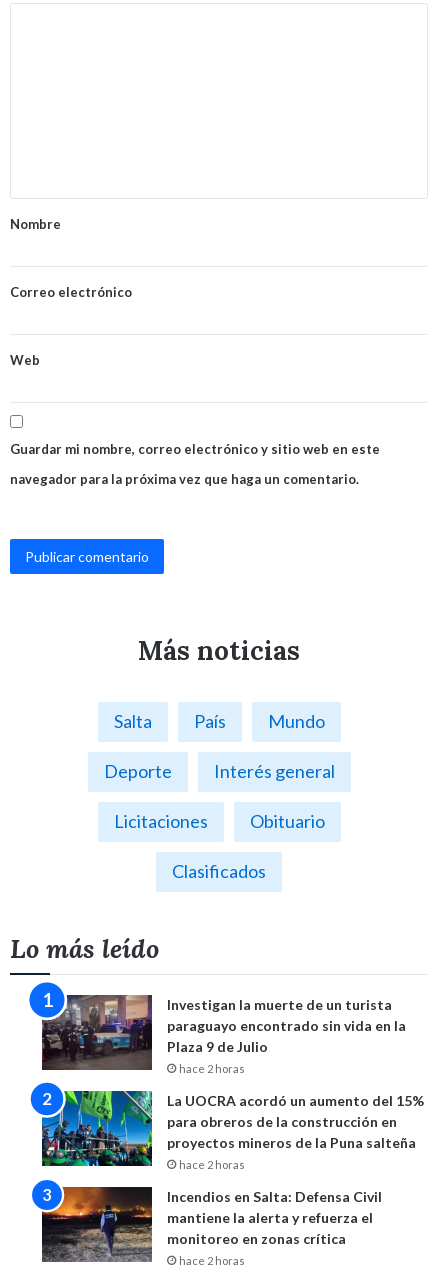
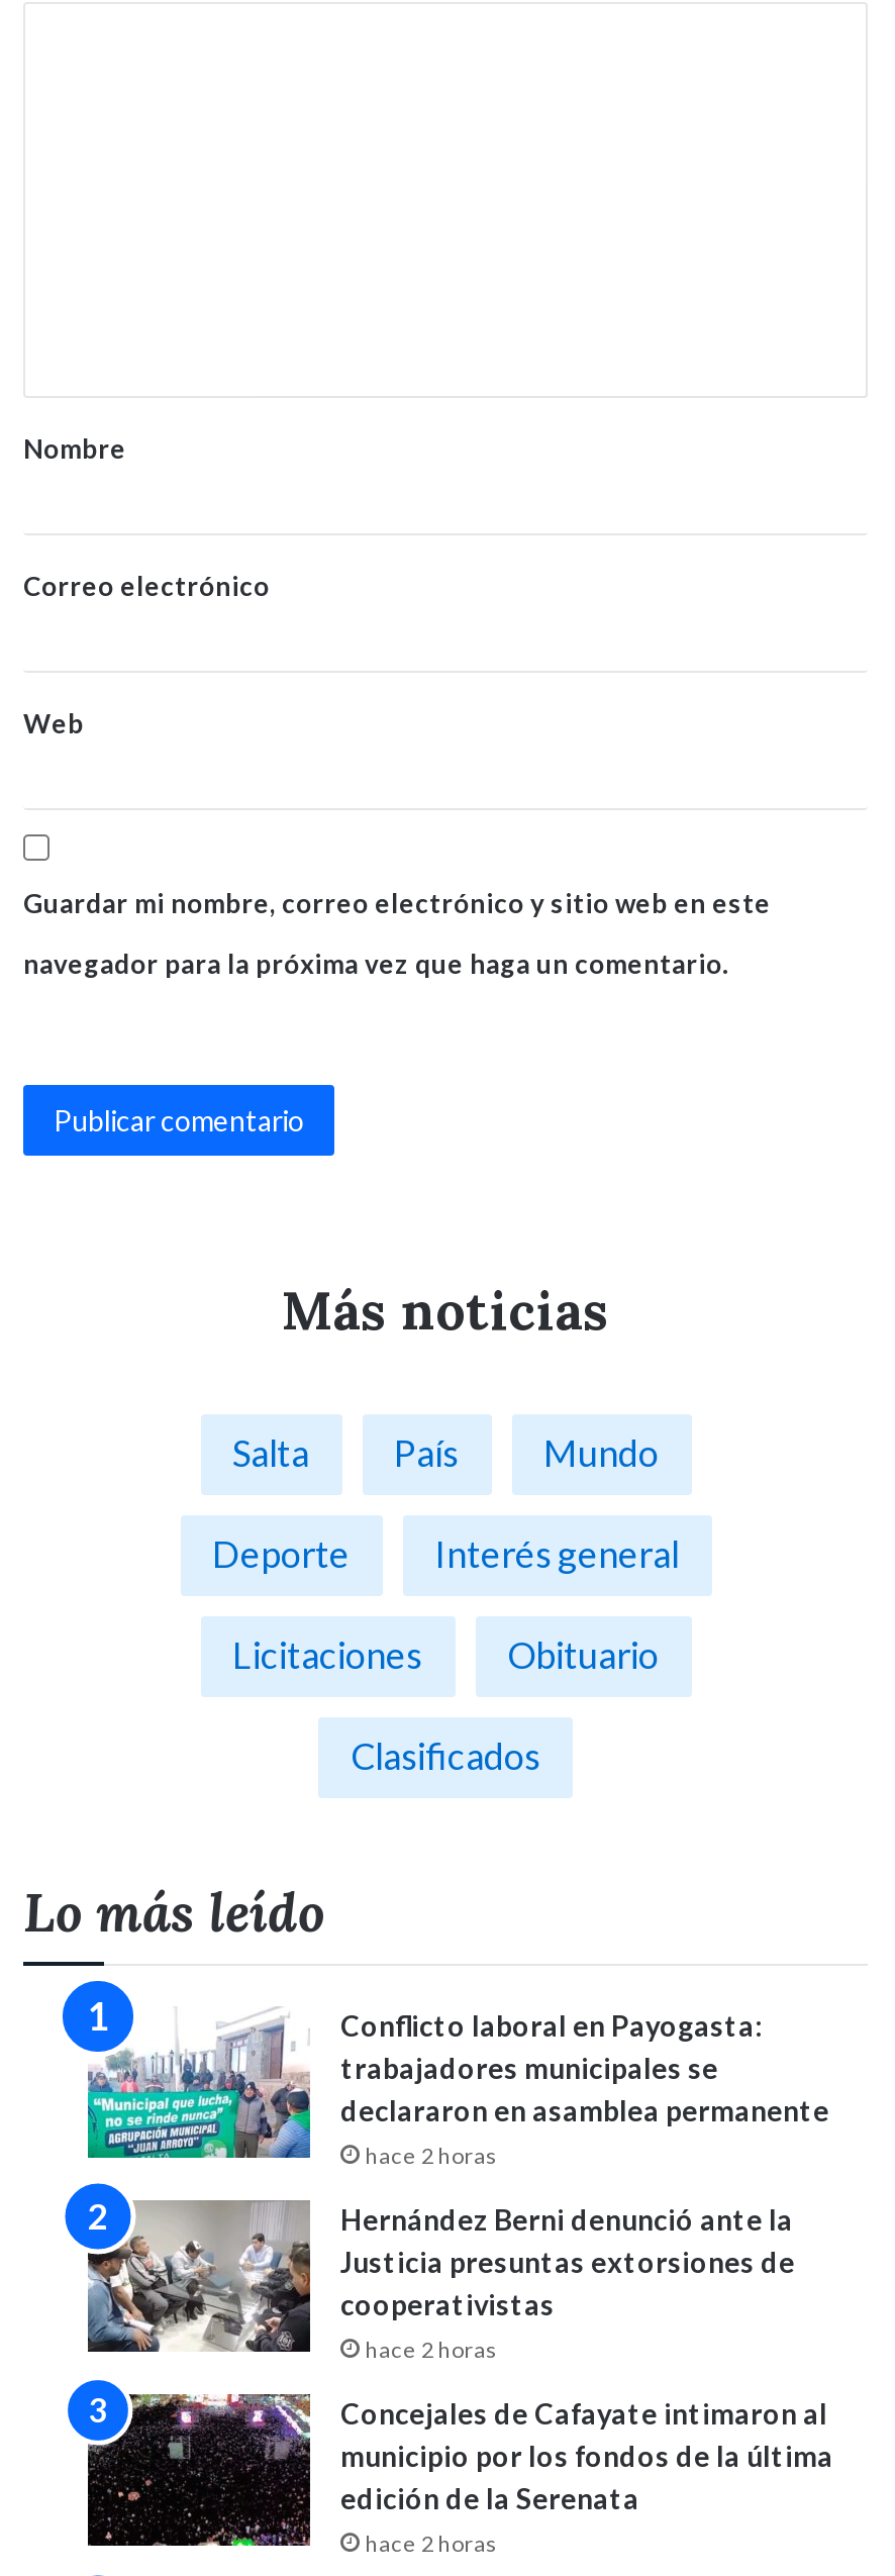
[41,994,406,1071] [image] | Investigan la muerte de un turista | paraguayo encontrado sin vida en la | Plaza 9 de Julio -> [86,2008,829,2160] [image] | Conflicto laboral en Payogasta: | trabajadores municipales se | declararon en asamblea permanente
[41,1090,424,1167] [image] | La UOCRA acordó un aumento del 15% | para obreros de la construcción en | proyectos mineros de la Puna salteña -> [86,2200,795,2354] [image] | Hernández Berni denunció ante la | Justicia presuntas extorsiones de | cooperativistas
[42,1186,382,1263] [image] | Incendios en Salta: Defensa Civil | mantiene la alerta y refuerza el | monitoreo en zonas crítica -> [88,2392,833,2548] [image] | Concejales de Cafayate intimaron al | municipio por los fondos de la última | edición de la Serenata

